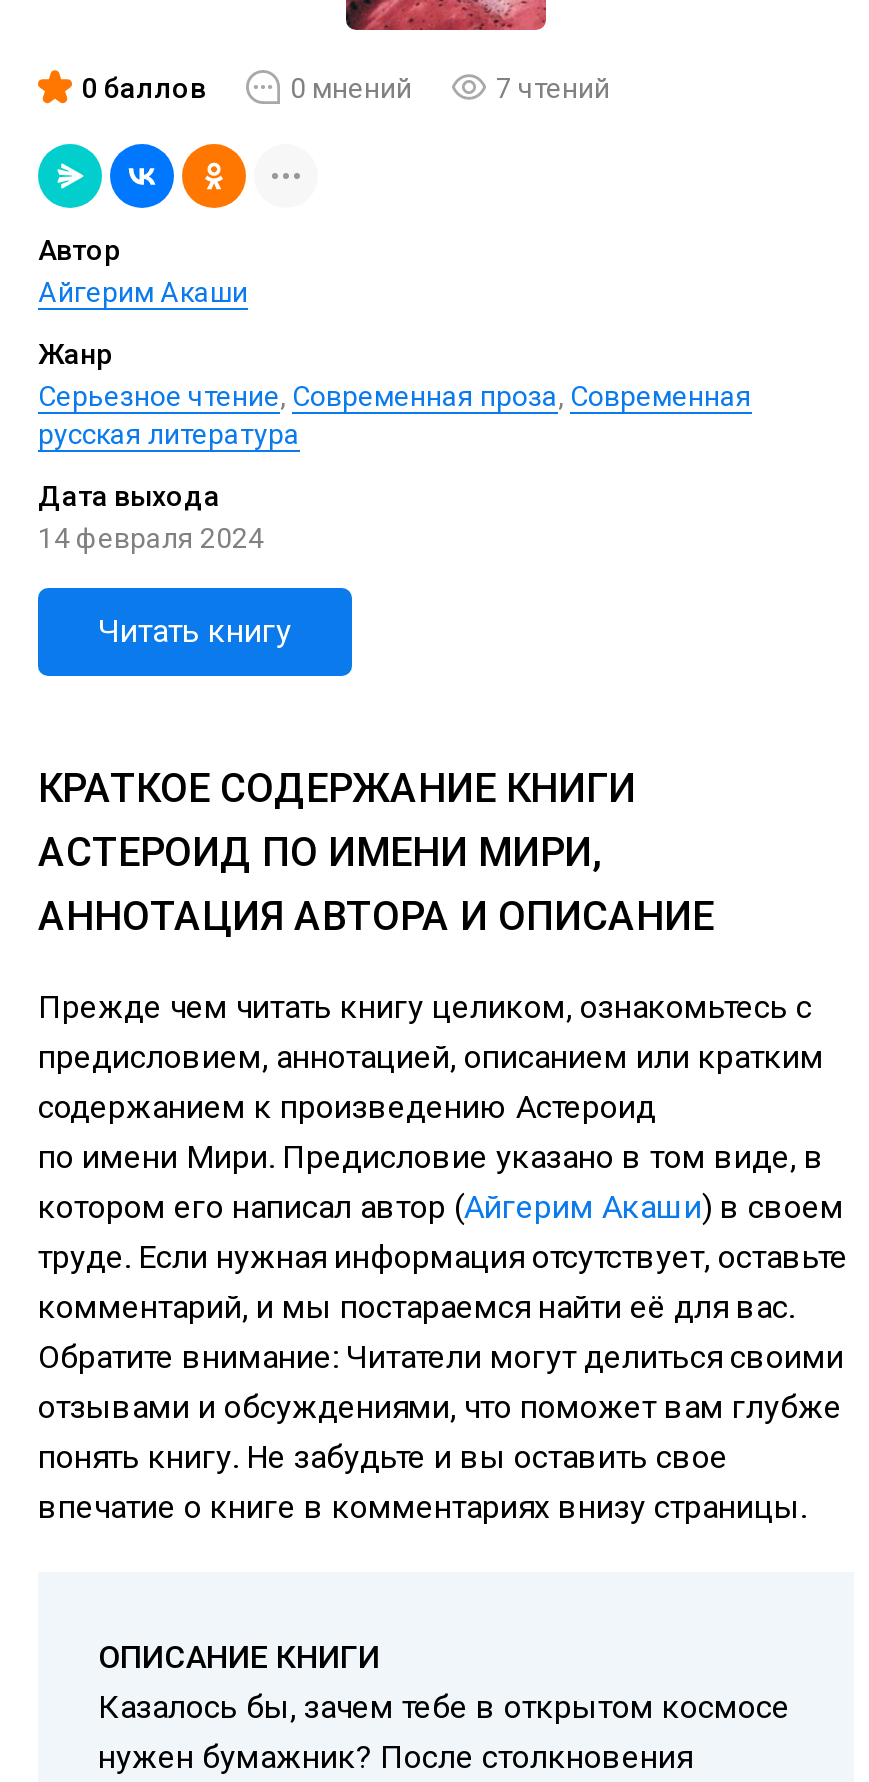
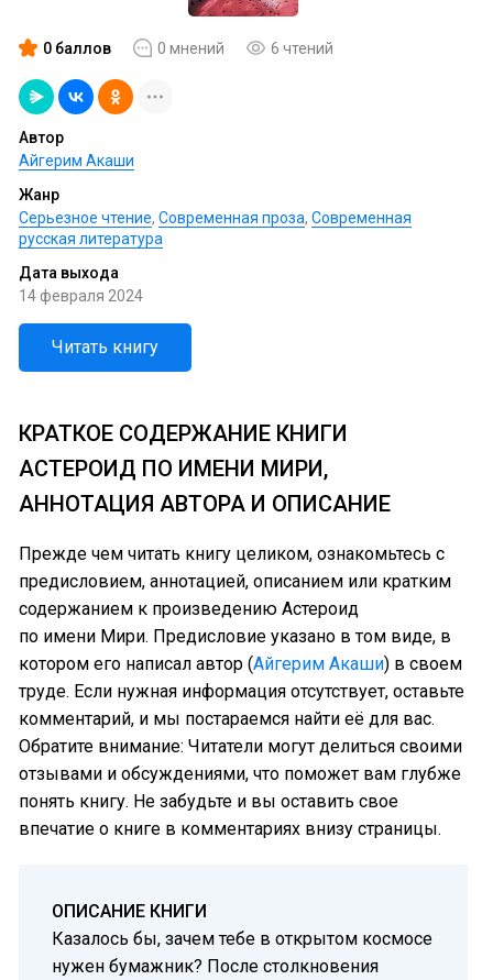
[496,71,610,103] 7 чтений -> [271,39,333,57] 6 чтений

